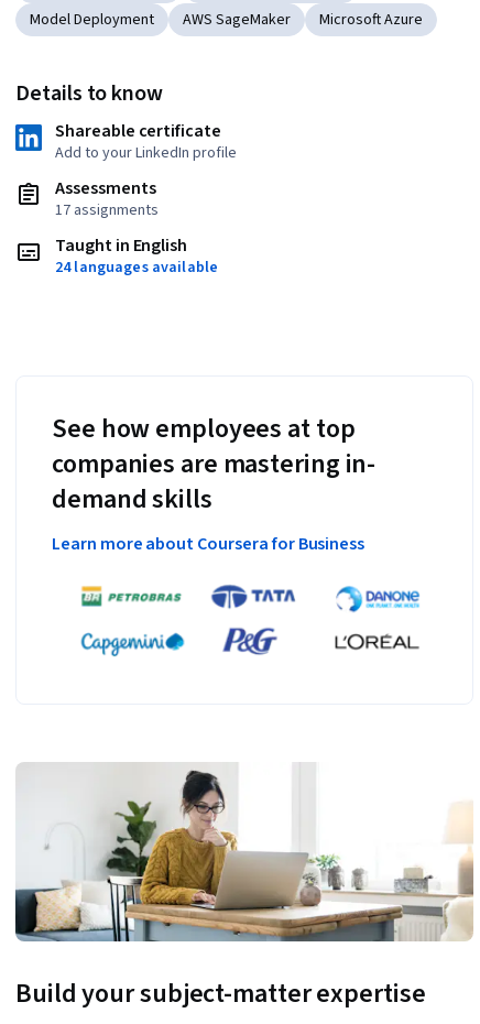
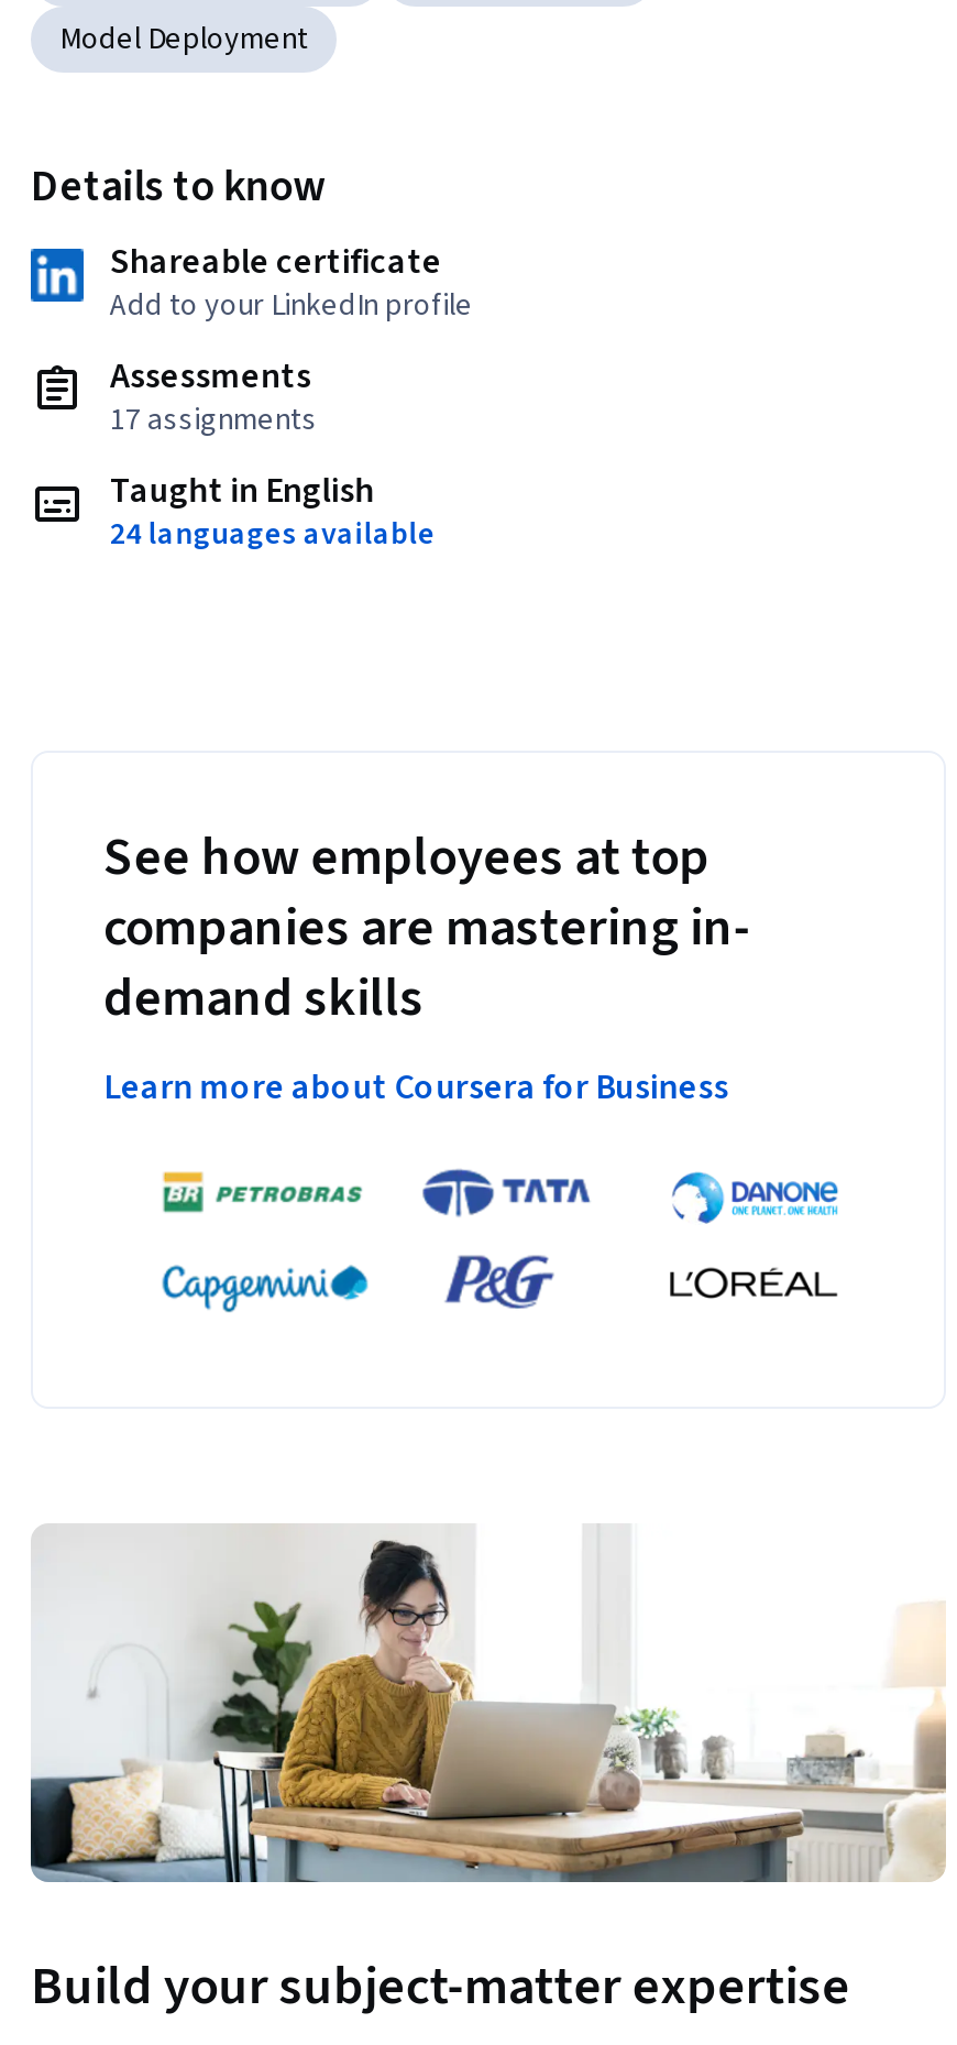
[183,9,423,31] AWS SageMaker | Microsoft Azure -> none

